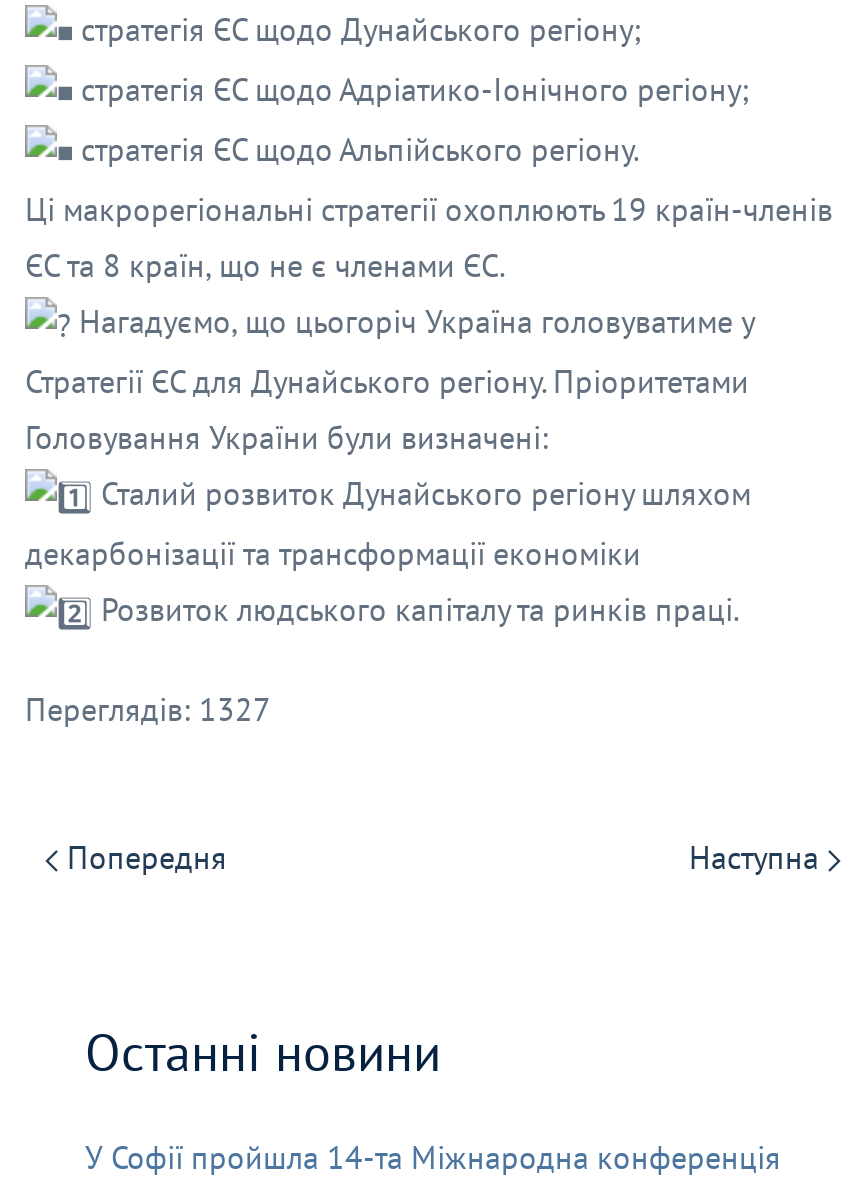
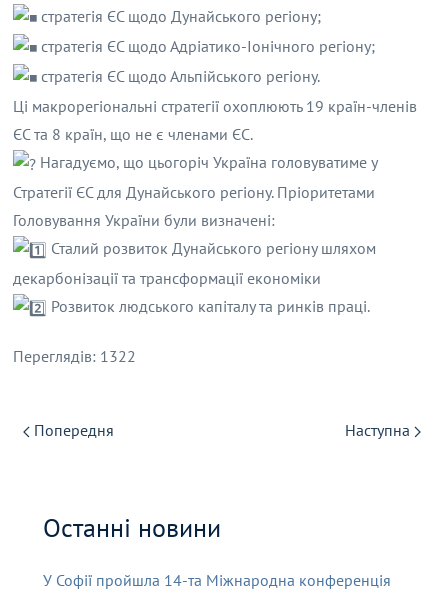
[25,689,271,729] Переглядів: 1327 -> [13,346,136,366] Переглядів: 1322

